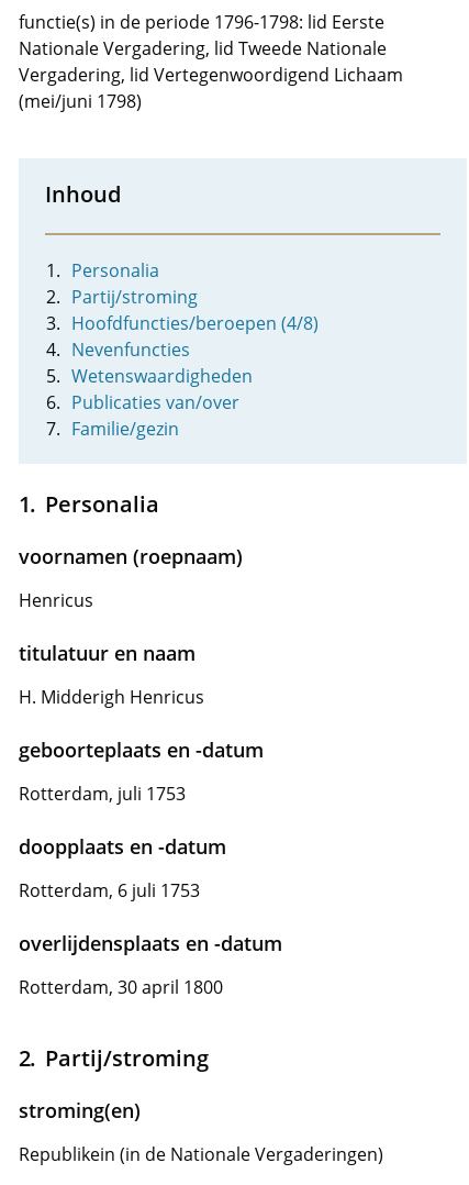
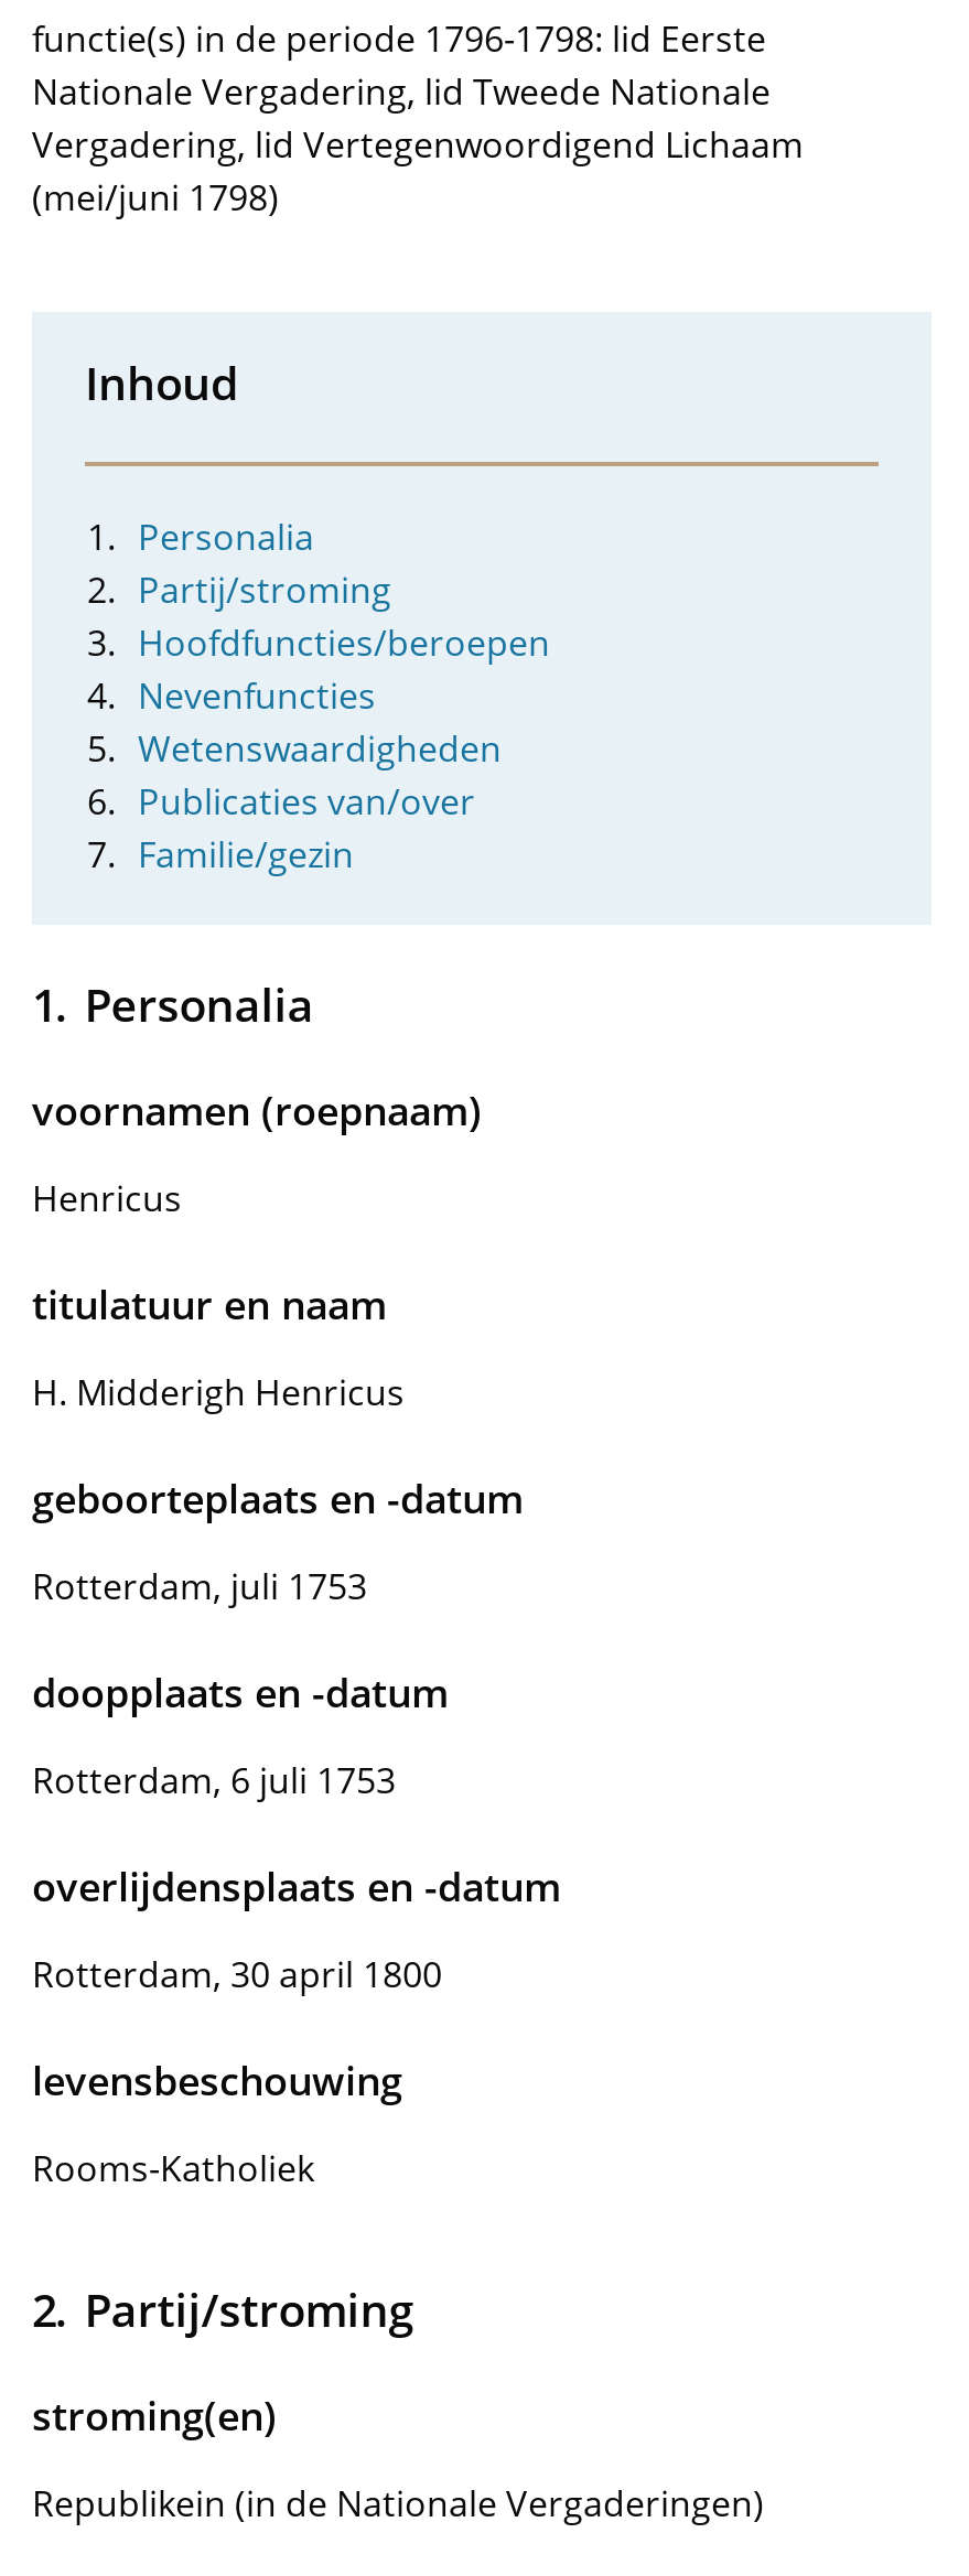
[71,311,319,335] Hoofdfuncties/beroepen (4/8) -> [138,618,550,667] Hoofdfuncties/beroepen
none -> [32,2054,402,2192] levensbeschouwing | Rooms-Katholiek

